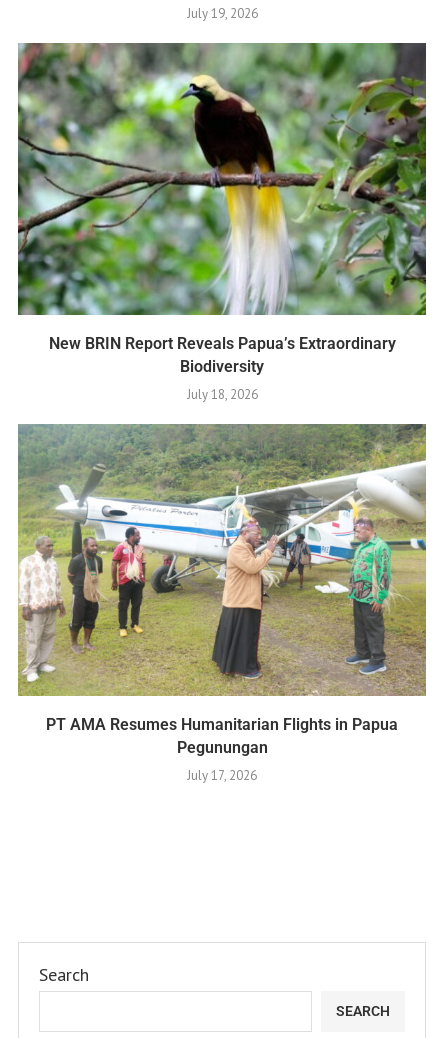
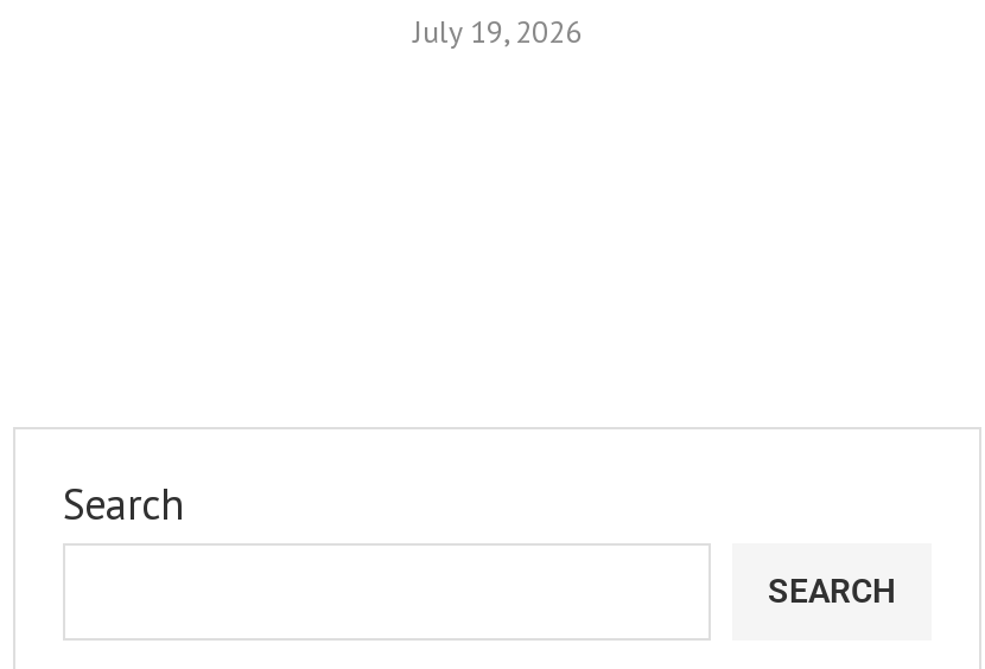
[17,42,427,403] [image] | New BRIN Report Reveals Papua’s Extraordinary | Biodiversity | July 18, 2026 -> none
[17,423,427,784] [image] | PT AMA Resumes Humanitarian Flights in Papua | Pegunungan | July 17, 2026 -> none

